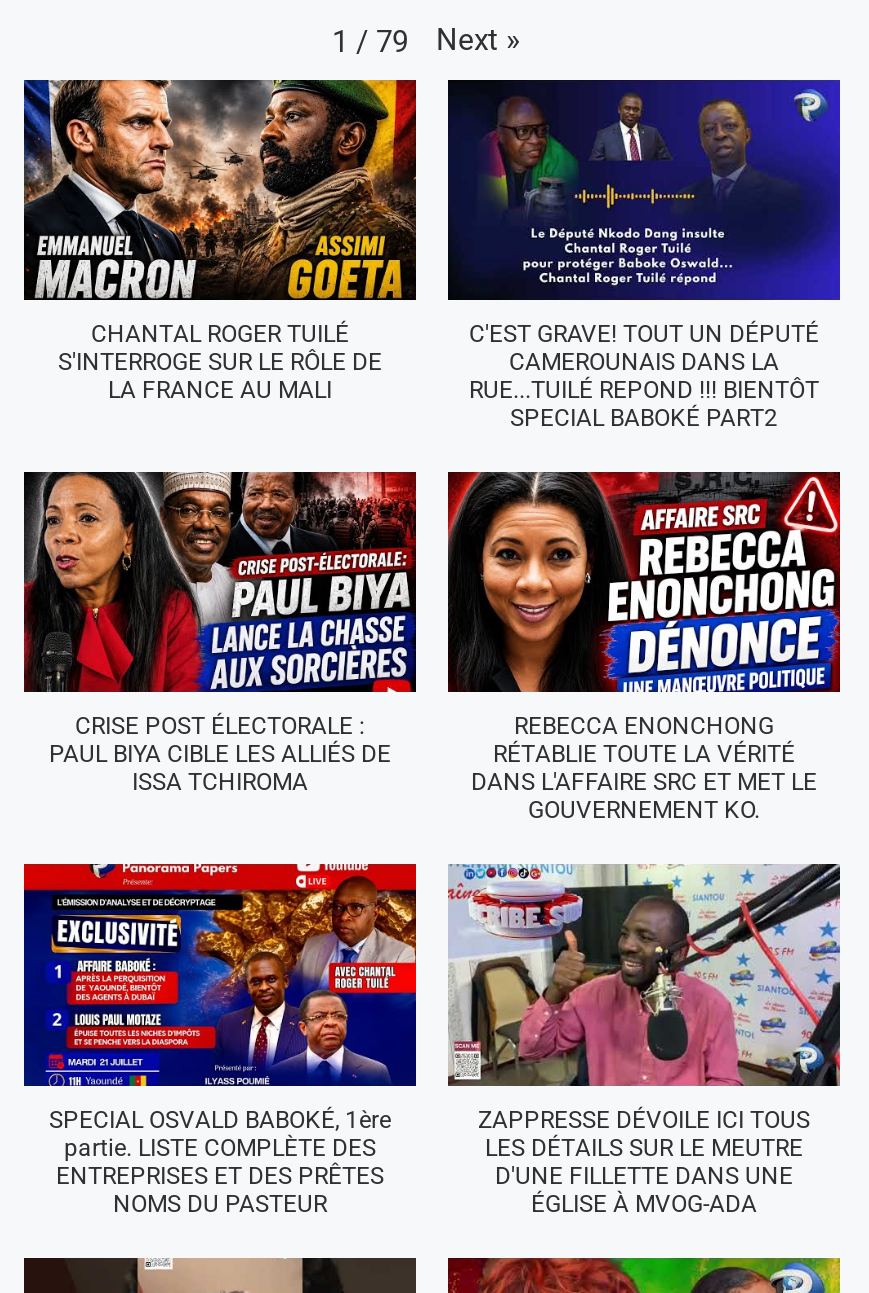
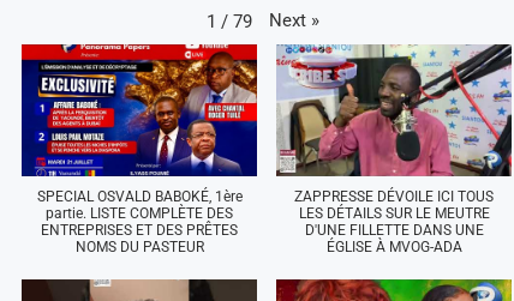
[22,78,418,404] [image] | CHANTAL ROGER TUILÉ | S'INTERROGE SUR LE RÔLE DE | LA FRANCE AU MALI -> none
[446,78,842,432] [image] | C'EST GRAVE! TOUT UN DÉPUTÉ | CAMEROUNAIS DANS LA | RUE...TUILÉ REPOND !!! BIENTÔT | SPECIAL BABOKÉ PART2 -> none
[22,470,416,797] [image] | CRISE POST ÉLECTORALE : | PAUL BIYA CIBLE LES ALLIÉS DE | ISSA TCHIROMA -> none
[448,470,842,825] [image] | REBECCA ENONCHONG | RÉTABLIE TOUTE LA VÉRITÉ | DANS L'AFFAIRE SRC ET MET LE | GOUVERNEMENT KO. -> none

